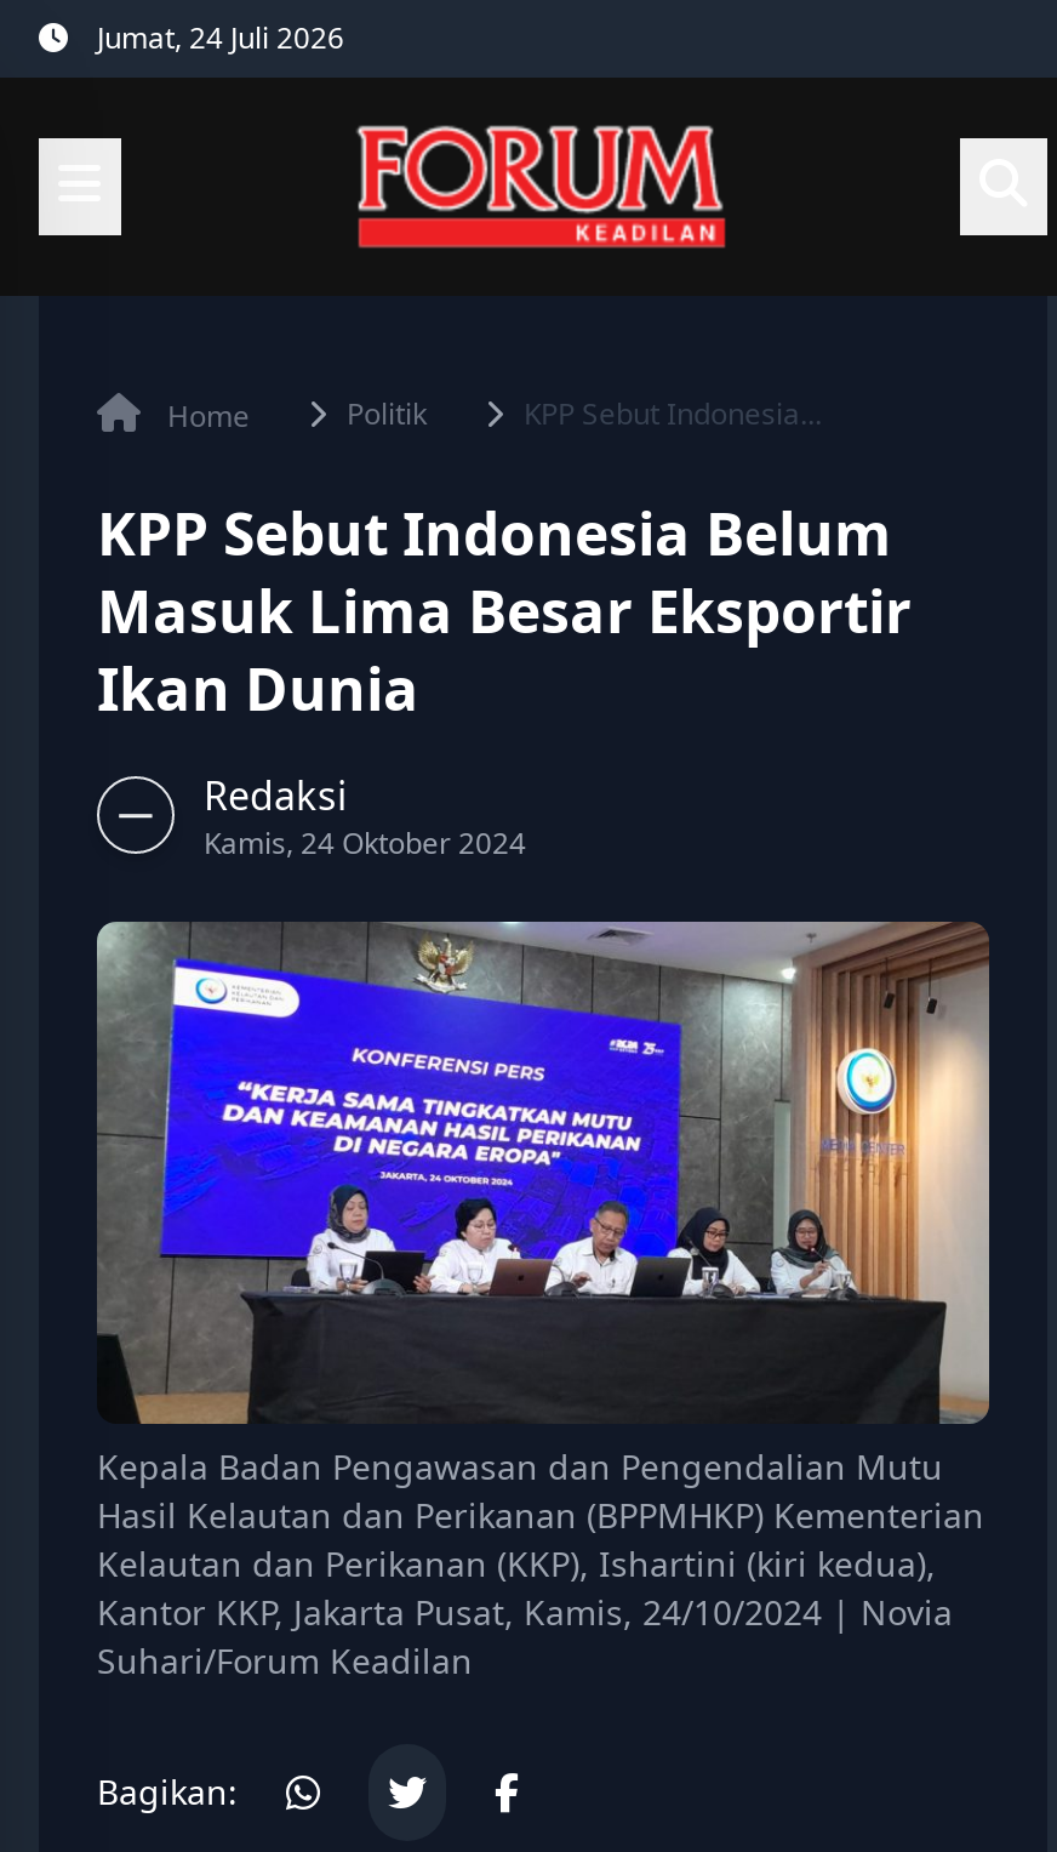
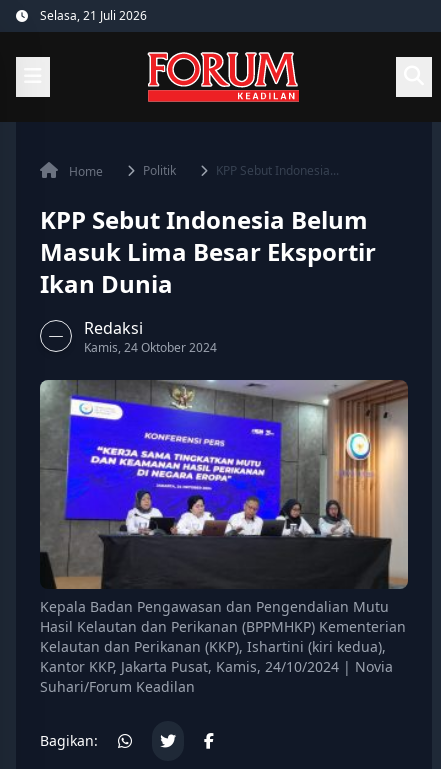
[97,17,344,58] Jumat, 24 Juli 2026 -> [40,7,147,24] Selasa, 21 Juli 2026

